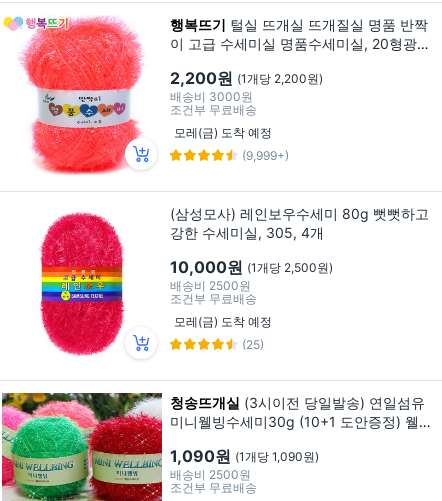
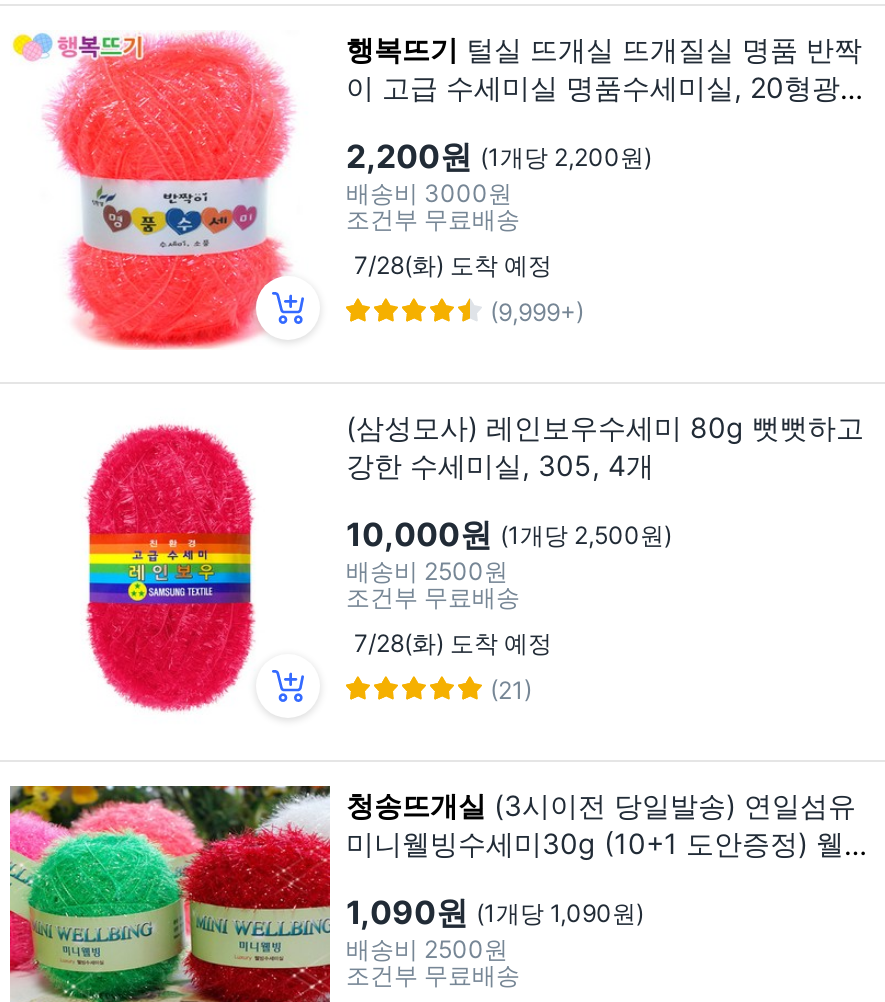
[174,125,272,140] 모레(금) 도착 예정 -> [354,250,552,280] 7/28(화) 도착 예정
[174,314,272,329] 모레(금) 도착 예정 -> [354,628,552,658] 7/28(화) 도착 예정
[242,338,264,353] (25) -> [490,676,532,706] (21)

